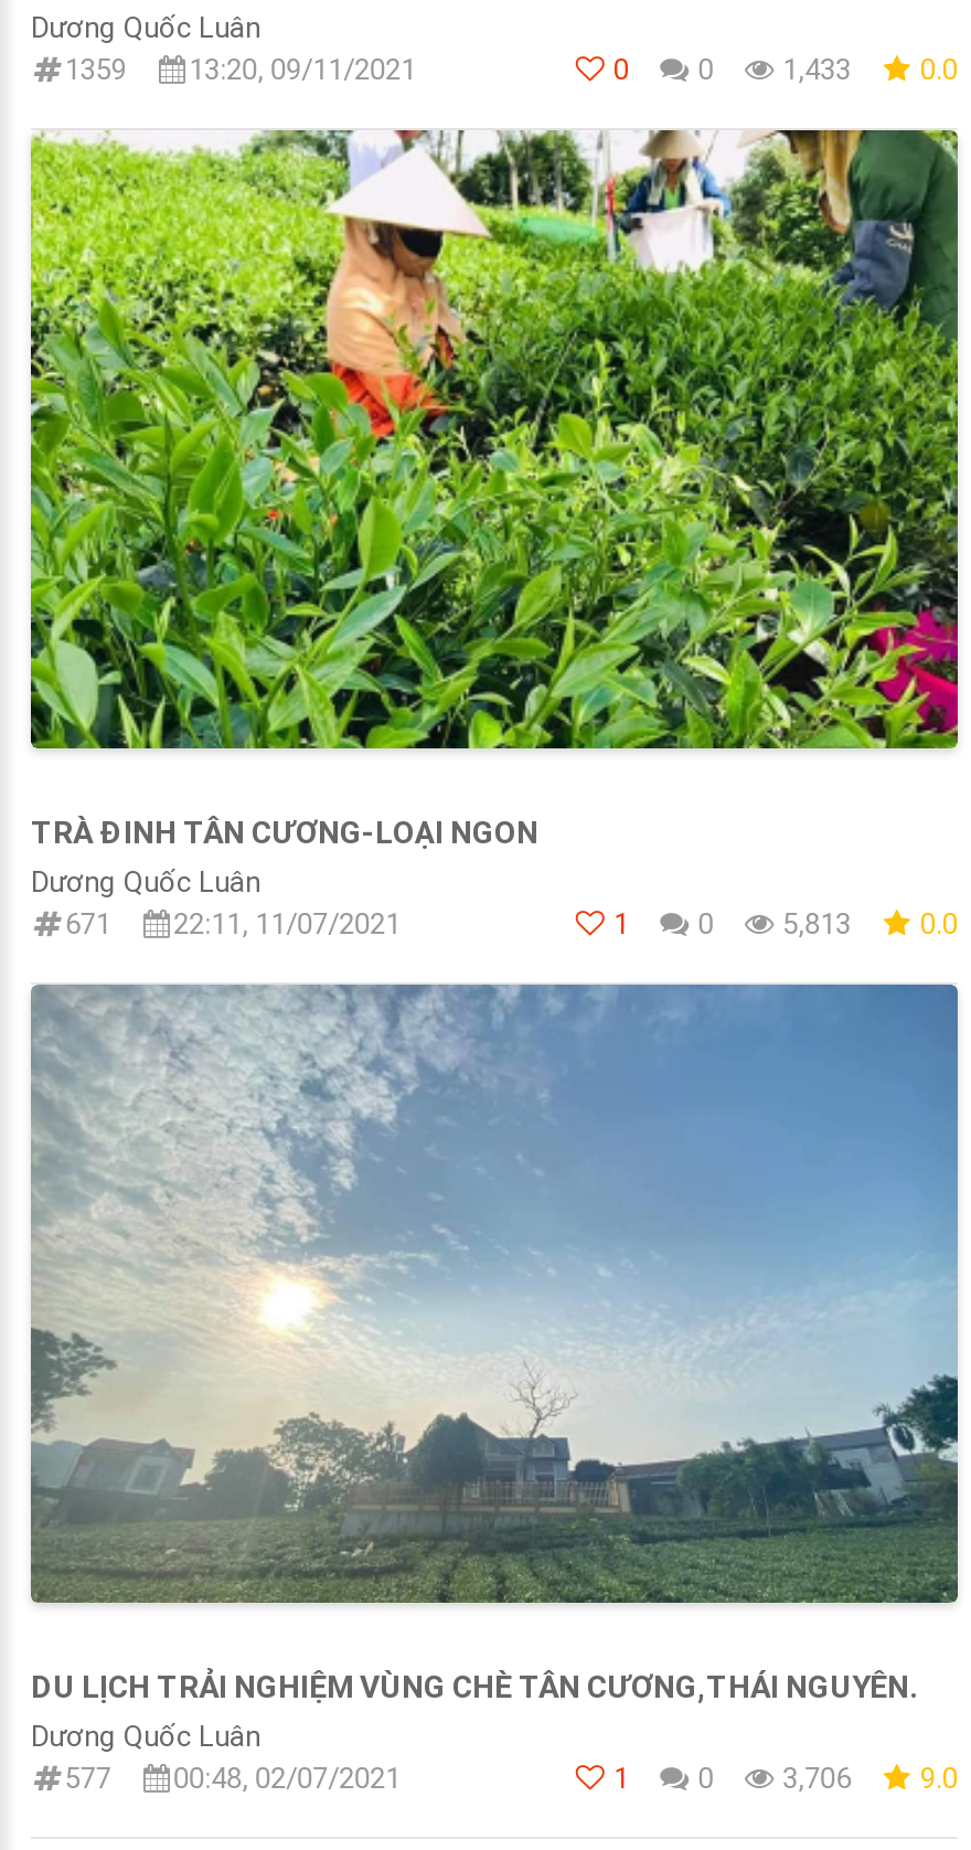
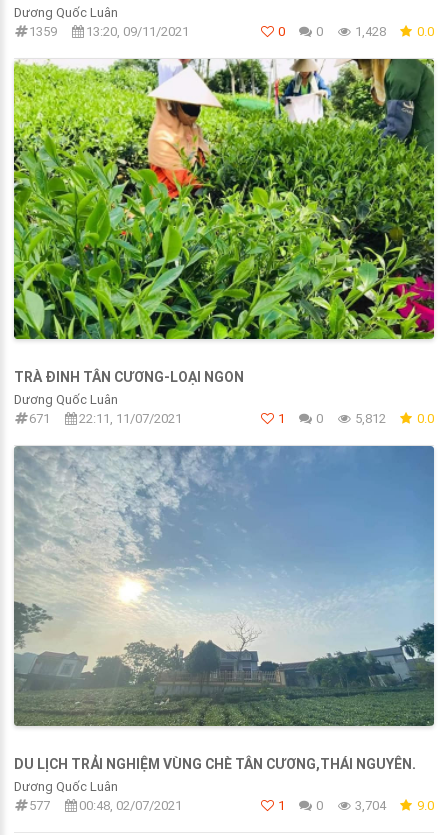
[607,50,958,88] 0 0 1,433 0.0 -> [275,23,434,40] 0 0 1,428 0.0
[607,905,958,942] 1 0 5,813 0.0 -> [275,410,434,427] 1 0 5,812 0.0
[607,1759,958,1797] 1 0 3,706 9.0 -> [275,797,434,814] 1 0 3,704 9.0

